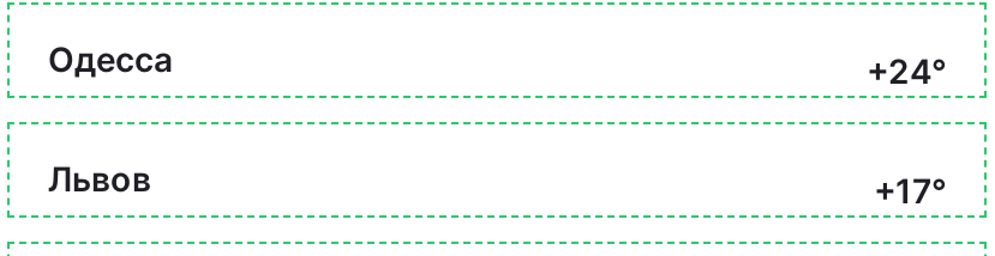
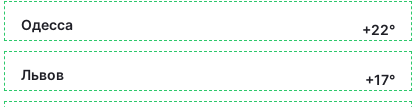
[867,50,946,91] +24° -> [362,21,395,38] +22°

